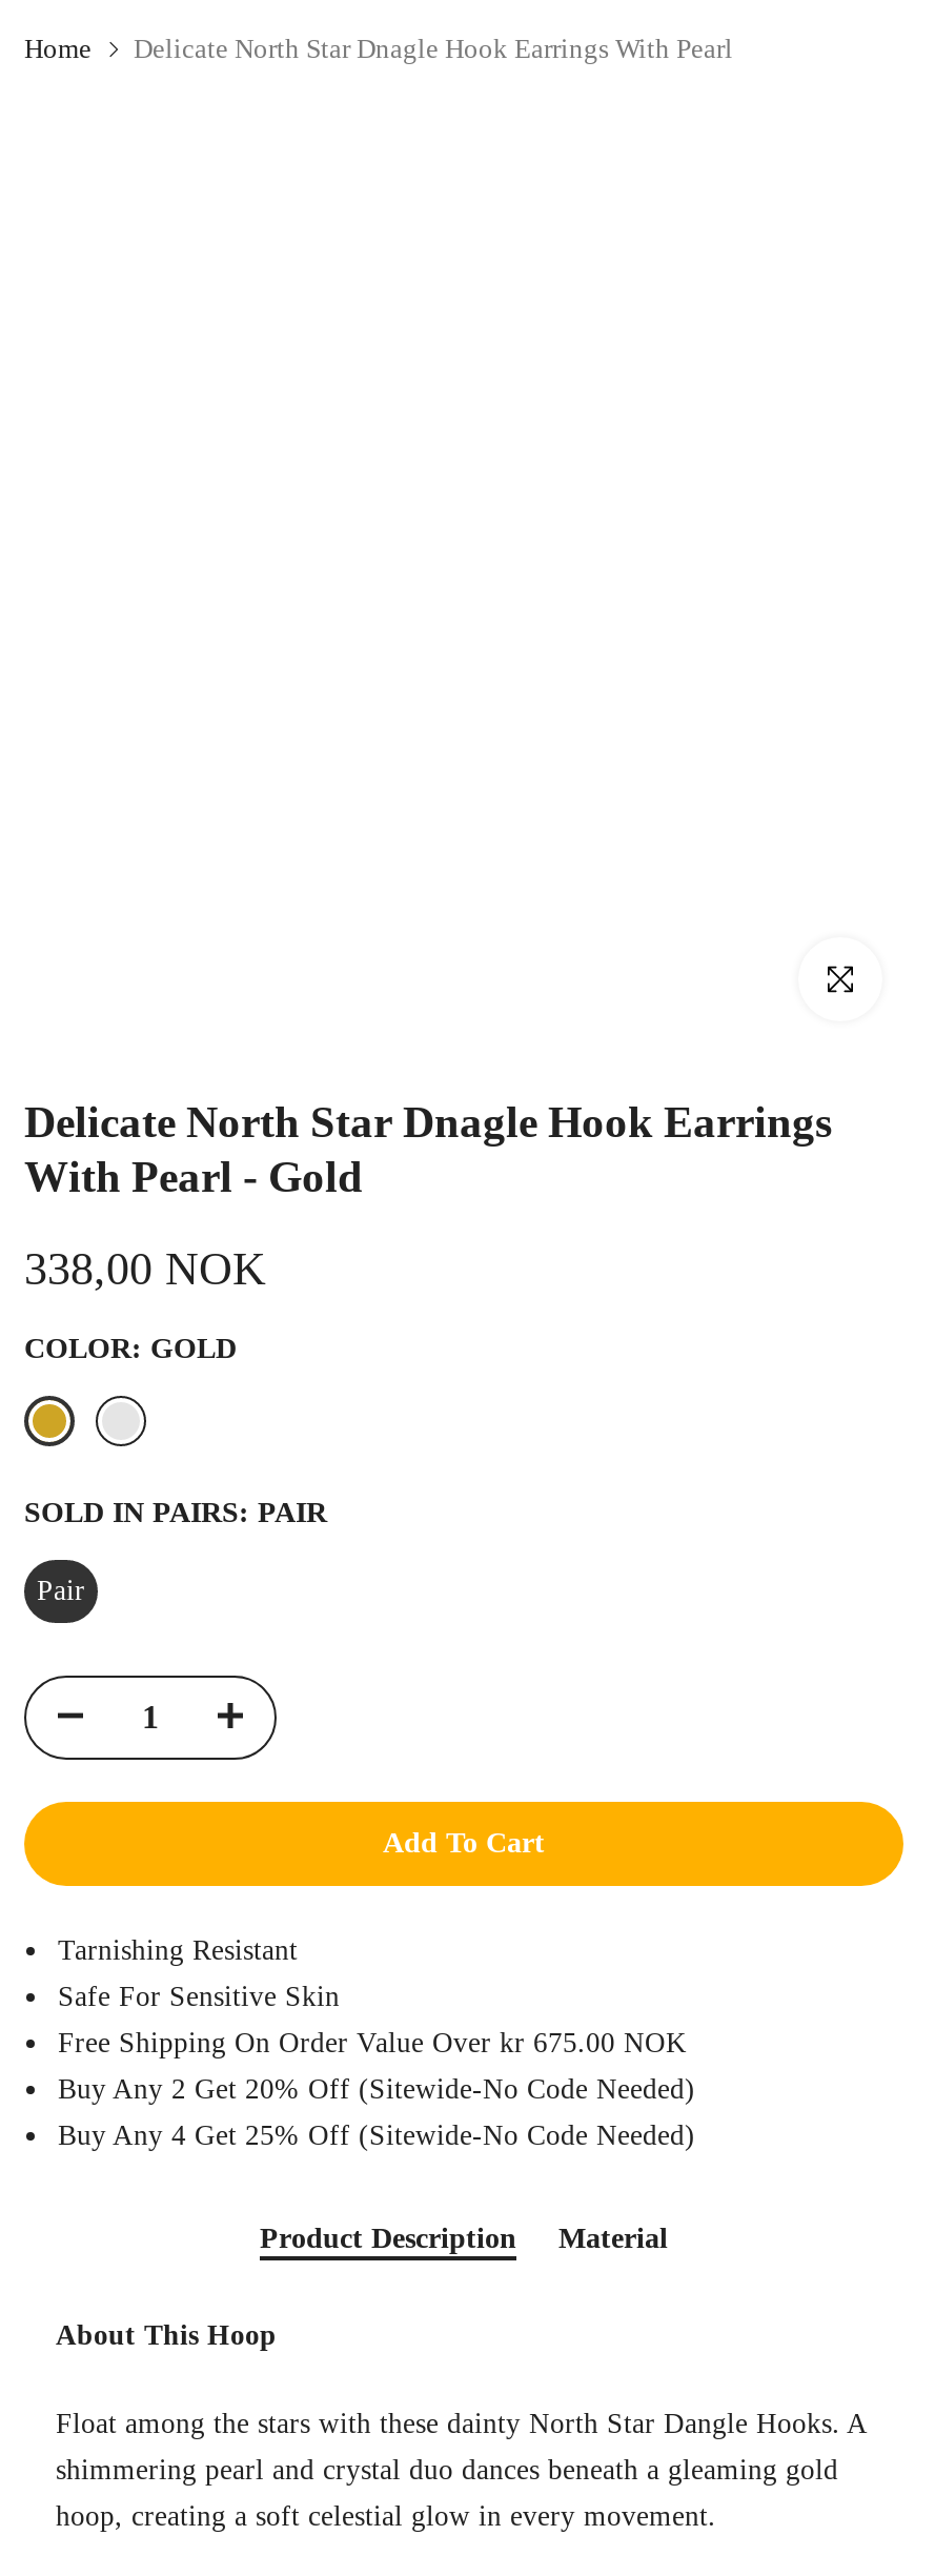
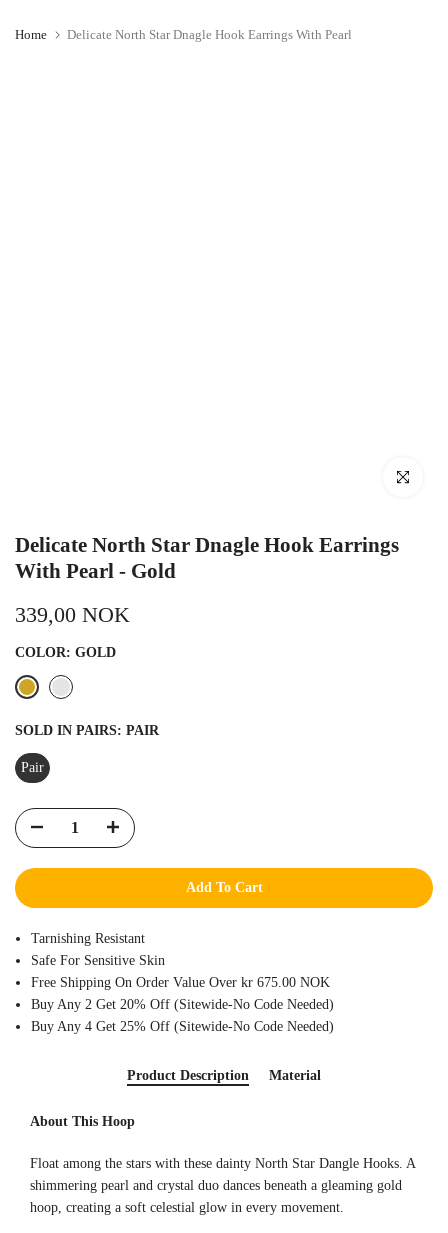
[24,1242,266,1295] 338,00 NOK -> [15,602,130,627] 339,00 NOK

